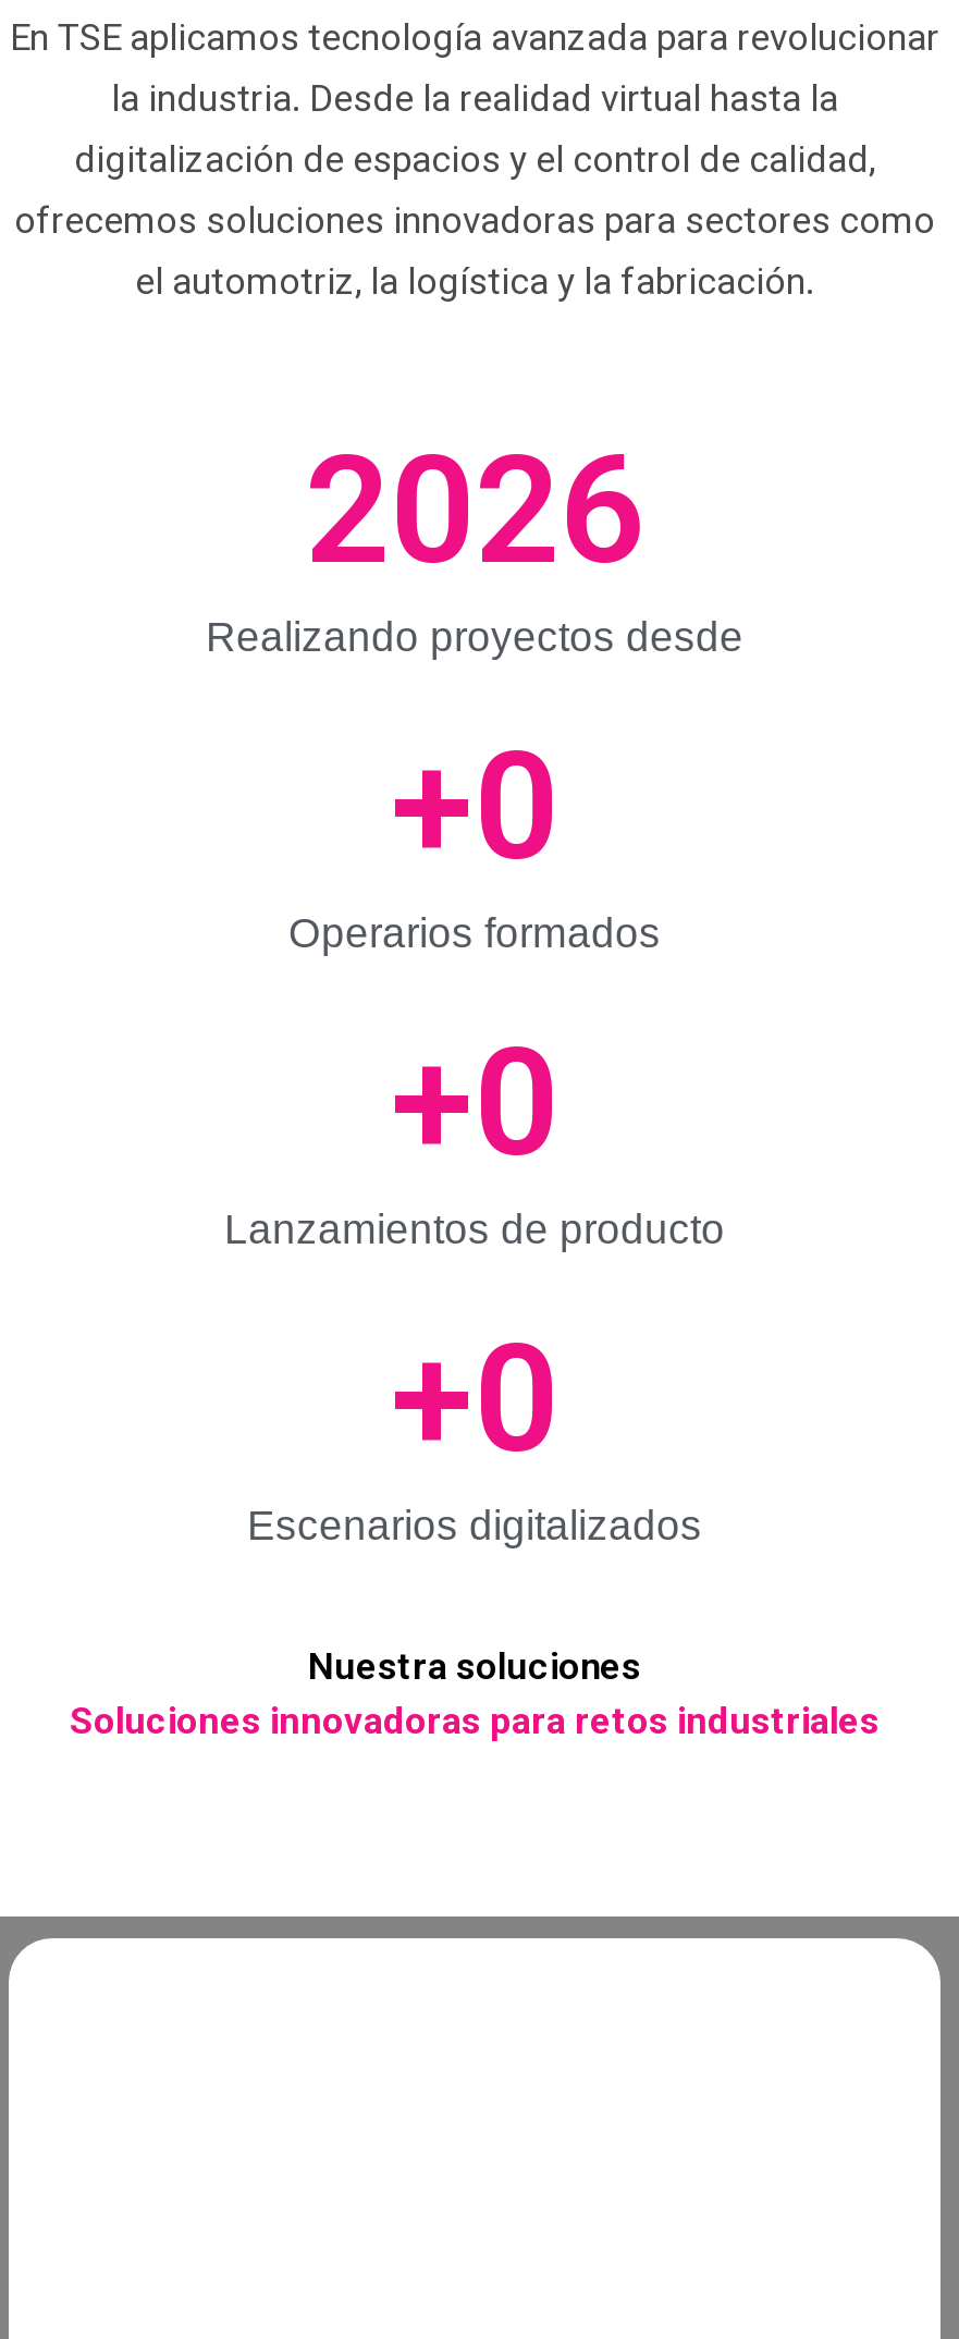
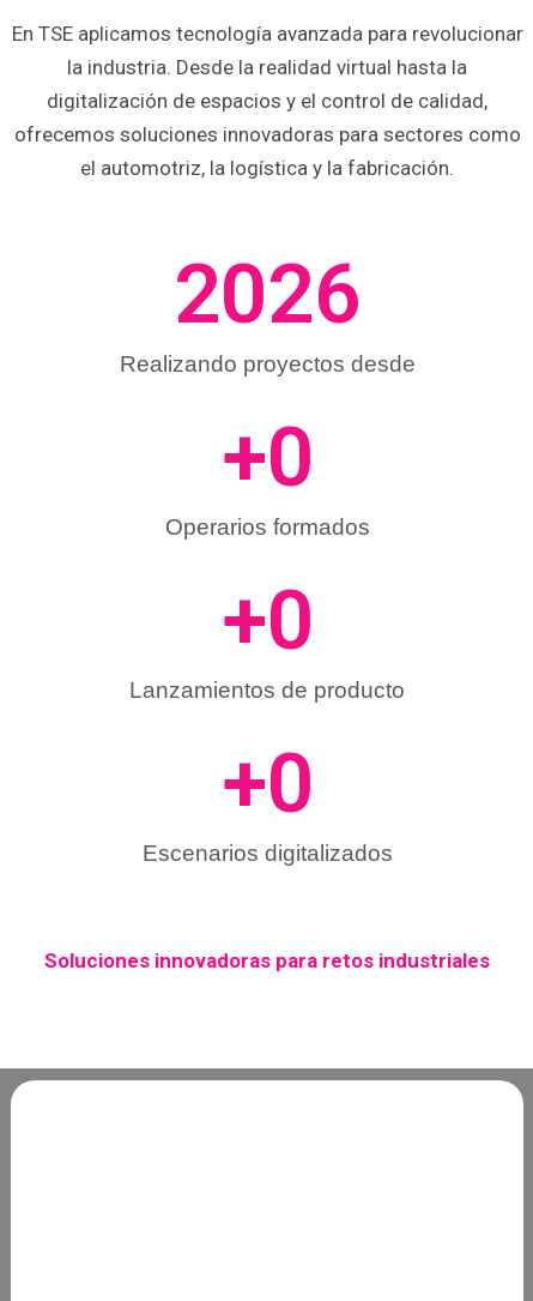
[308,1645,641,1688] Nuestra soluciones -> none

